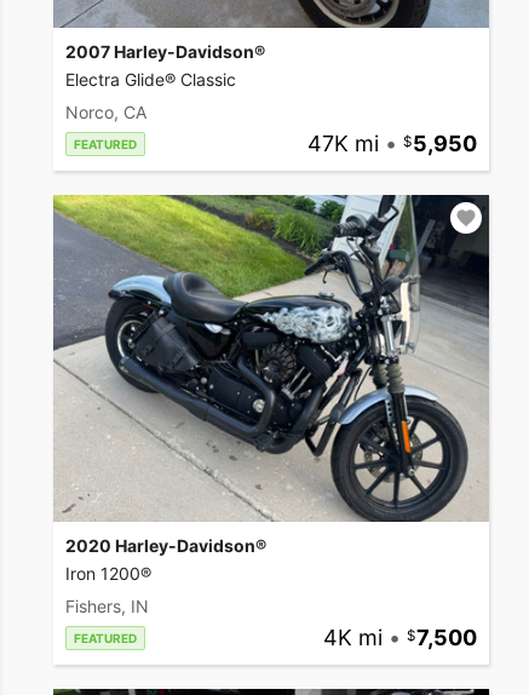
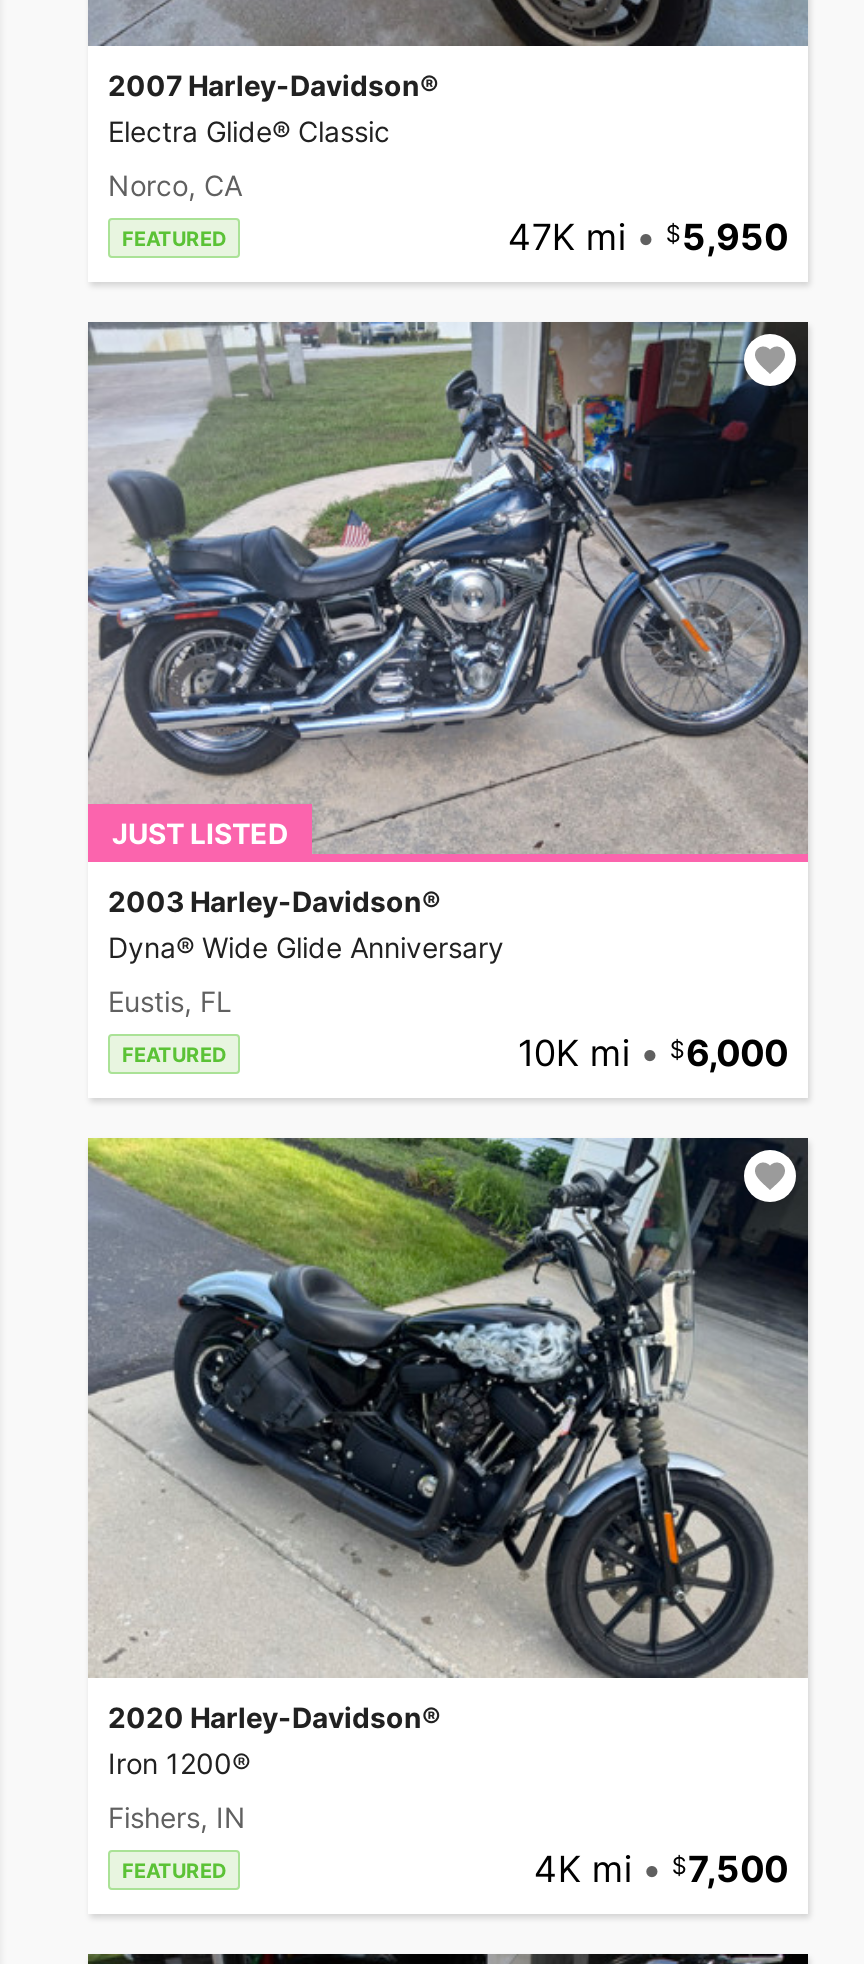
none -> [90,320,808,1075] [image] | JUST LISTED | 2003 Harley-Davidson® | Dyna® Wide Glide Anniversary | Eustis, FL | FEATURED | 10K mi • | 6,000

